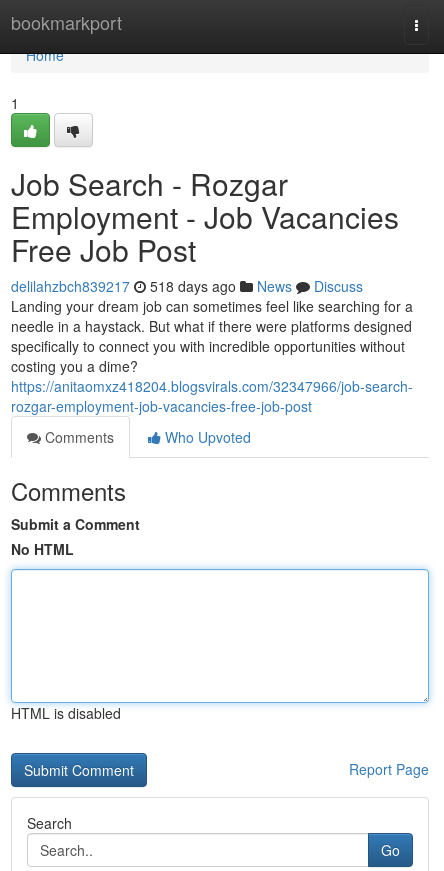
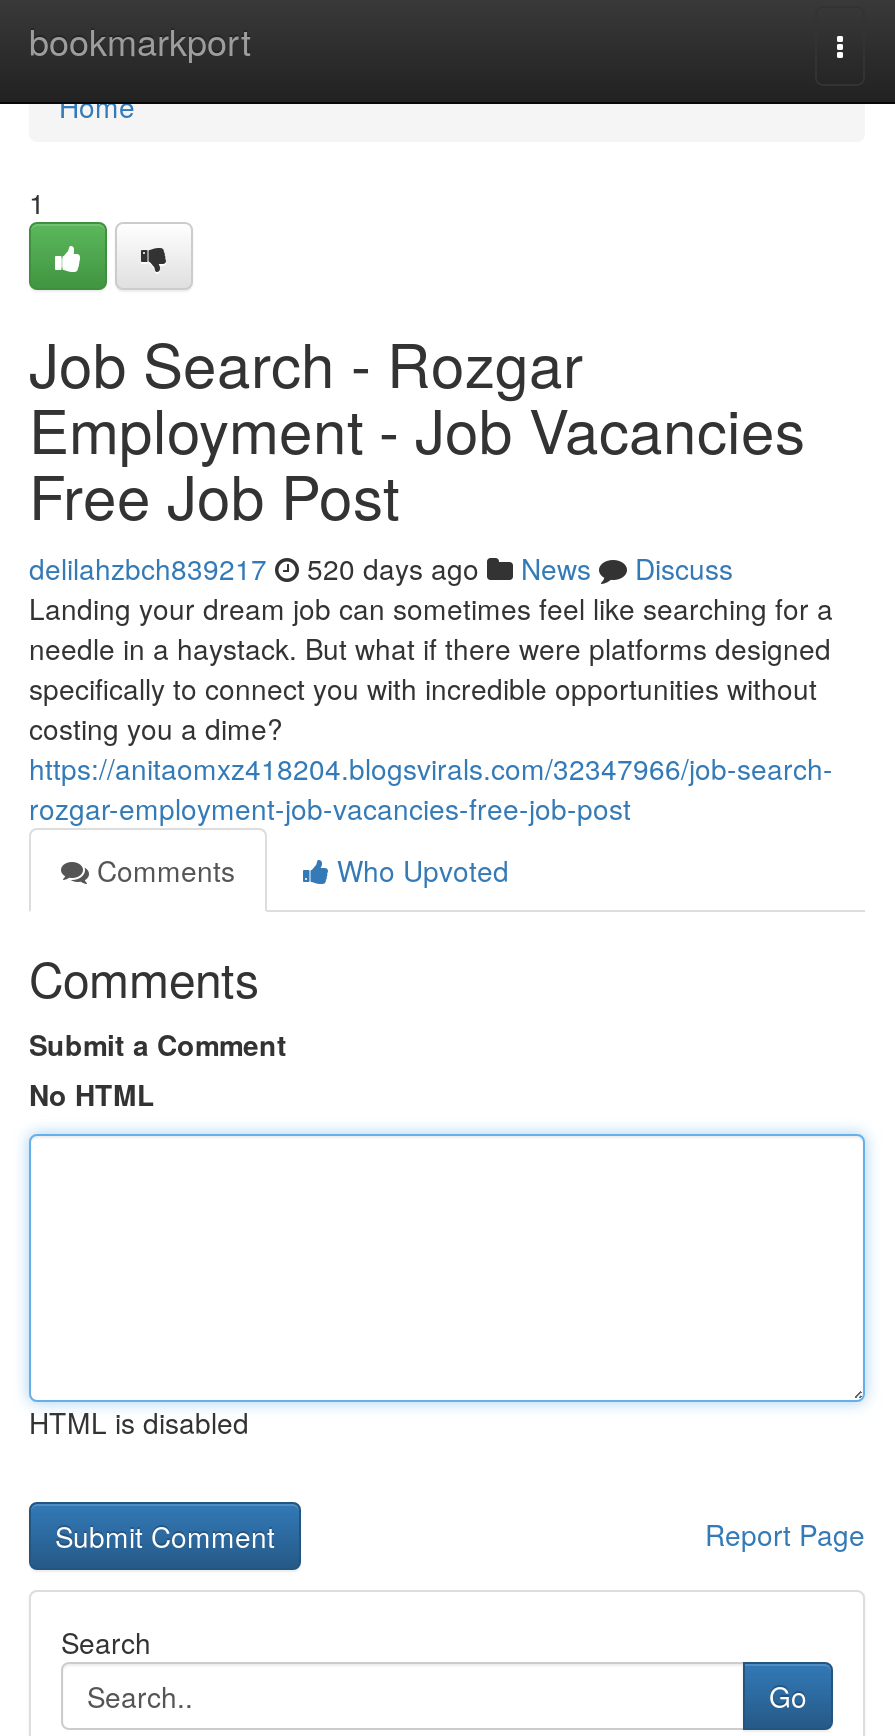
[11,276,363,296] delilahzbch839217 518 days ago News Discuss -> [29,548,733,588] delilahzbch839217 520 days ago News Discuss

